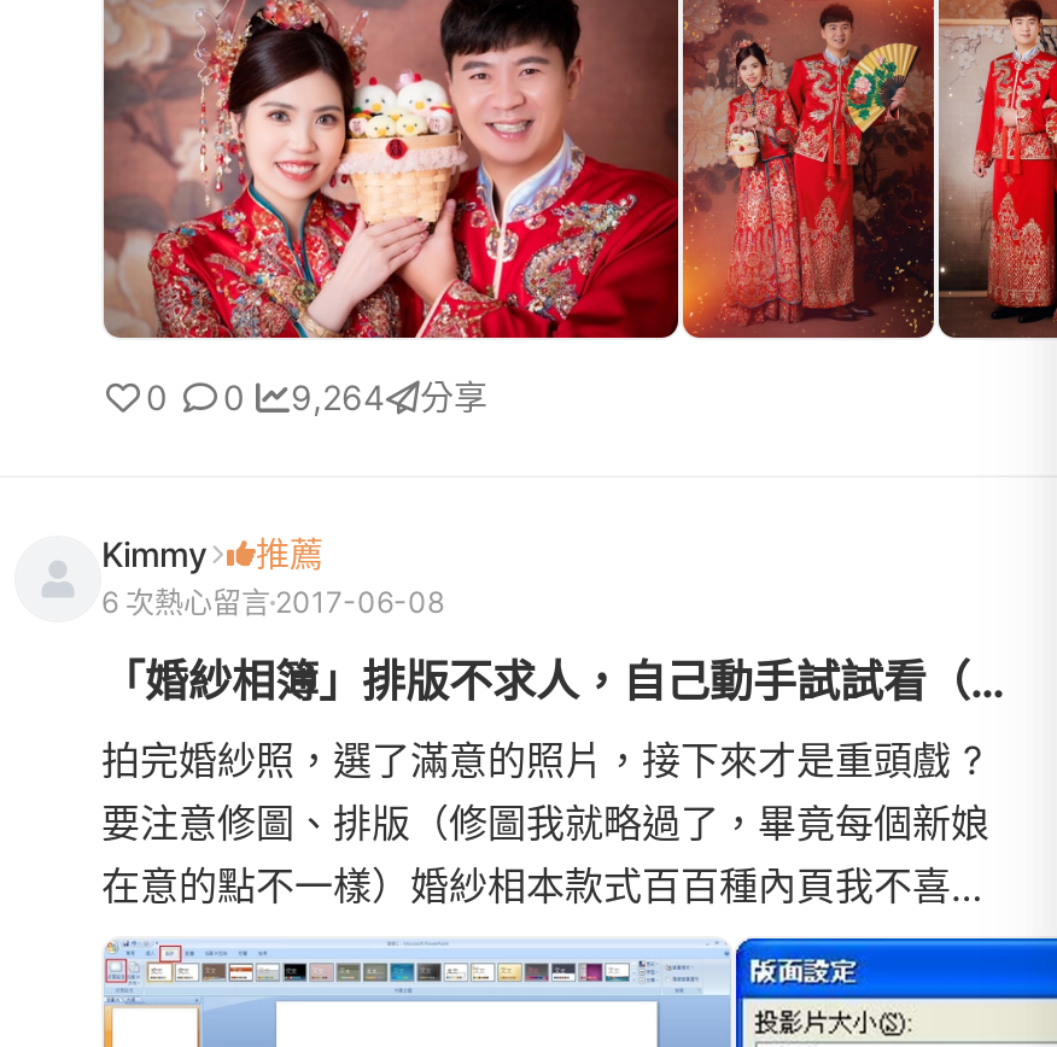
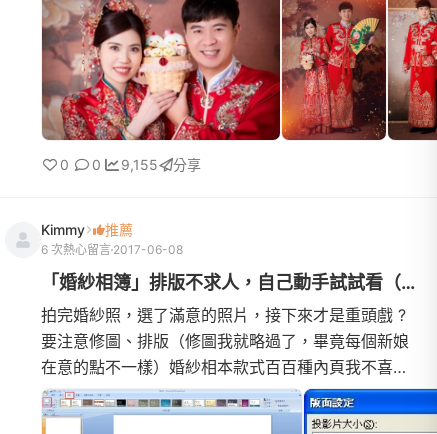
[146,377,487,418] 0 0 9,264 分享 -> [59,156,201,173] 0 0 9,155 分享

